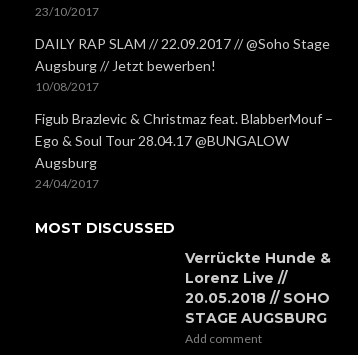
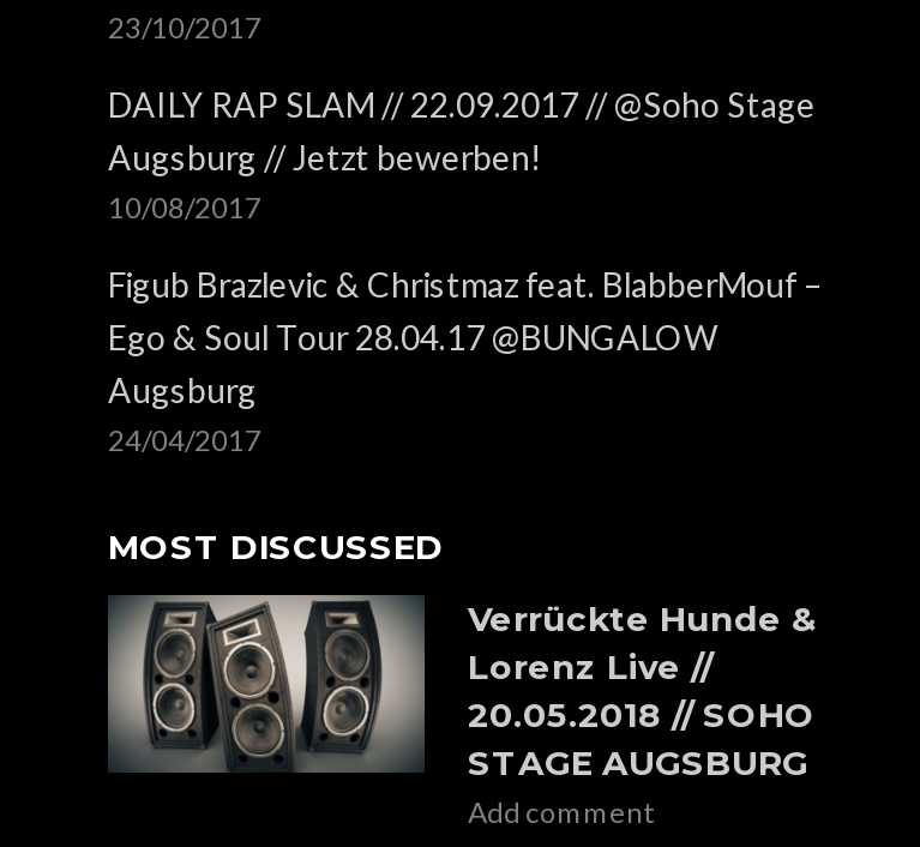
none -> [106,593,427,775] [image]

